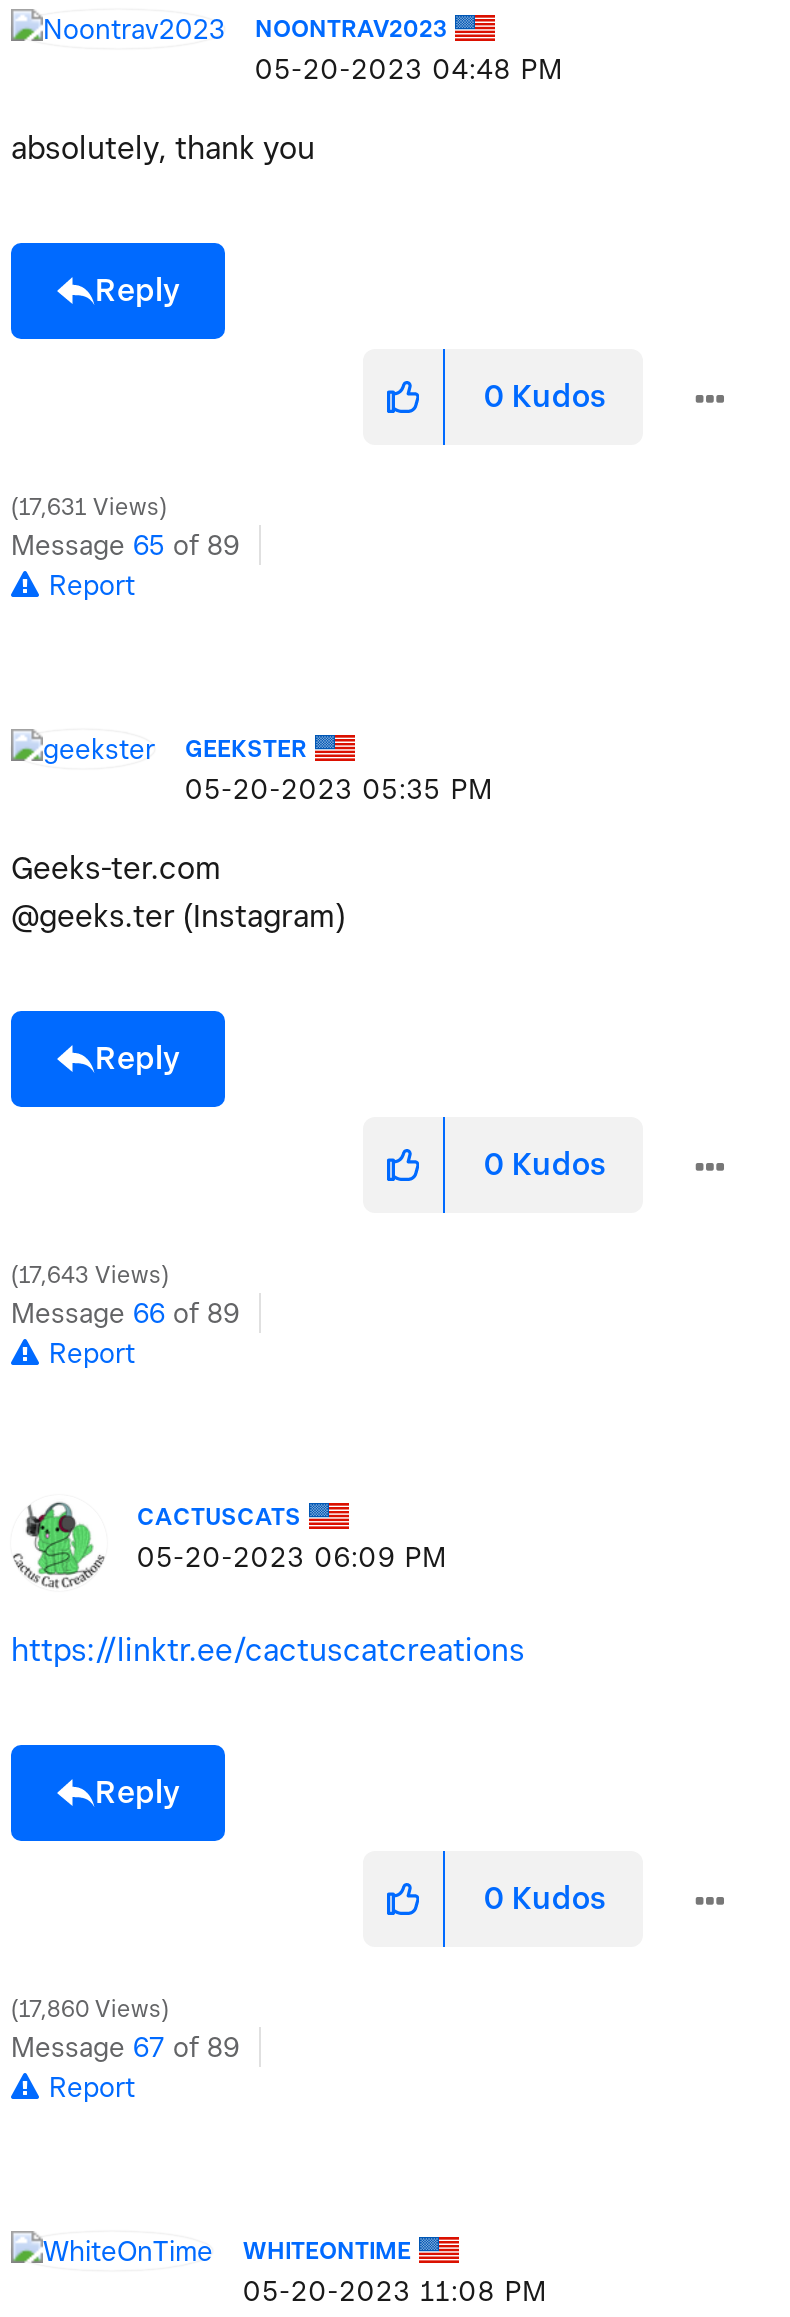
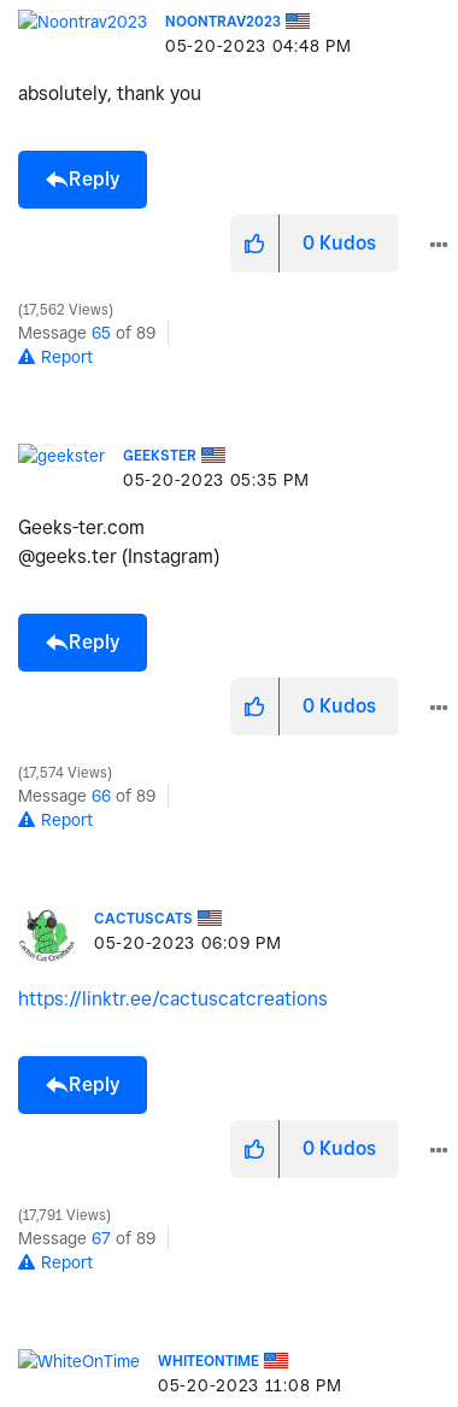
[13,493,165,521] 17,631 Views -> [19,301,112,318] 17,562 Views
[13,1261,167,1289] 17,643 Views -> [19,764,111,781] 17,574 Views
[13,1995,167,2023] 17,860 Views -> [19,1207,110,1224] 17,791 Views

